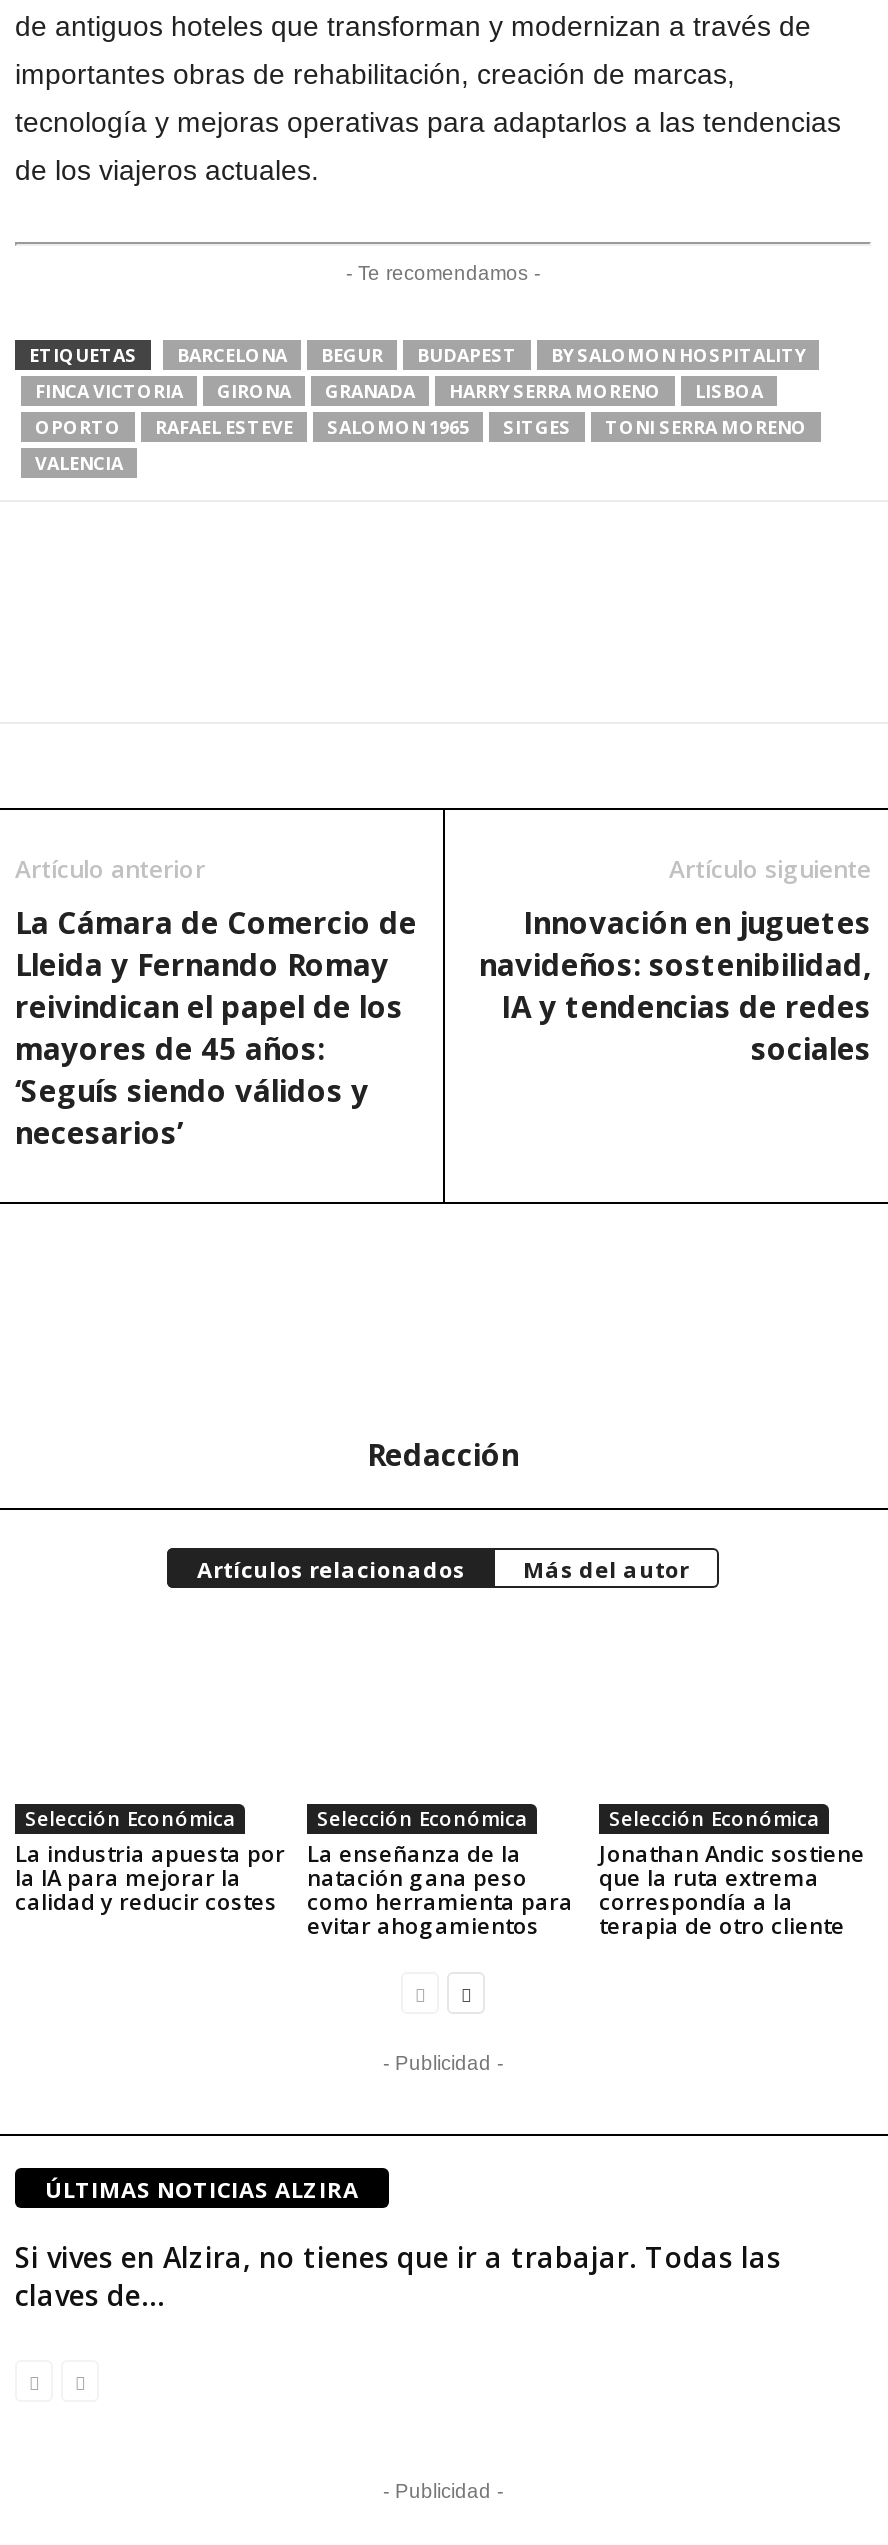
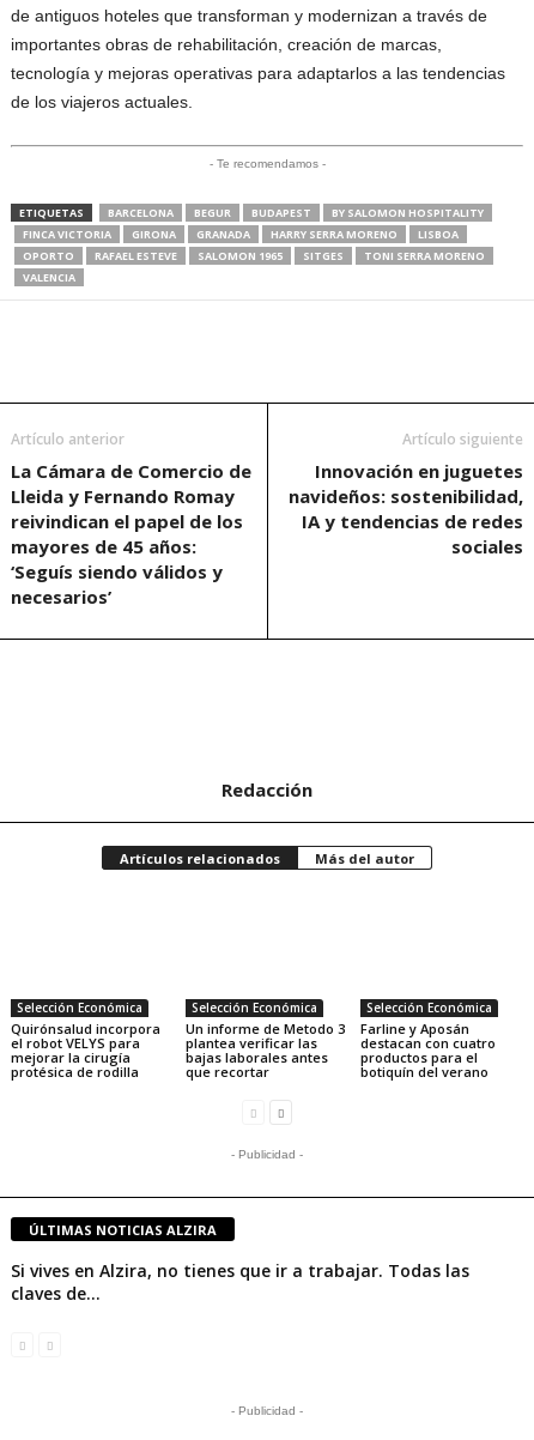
[15,1837,285,1915] La industria apuesta por | la IA para mejorar la | calidad y reducir costes -> [11,1019,160,1080] Quirónsalud incorpora | el robot VELYS para | mejorar la cirugía | protésica de rodilla
[307,1837,573,1939] La enseñanza de la | natación gana peso | como herramienta para | evitar ahogamientos -> [186,1019,345,1080] Un informe de Metodo 3 | plantea verificar las | bajas laborales antes | que recortar
[599,1837,865,1939] Jonathan Andic sostiene | que la ruta extrema | correspondía a la | terapia de otro cliente -> [360,1019,496,1080] Farline y Aposán | destacan con cuatro | productos para el | botiquín del verano

